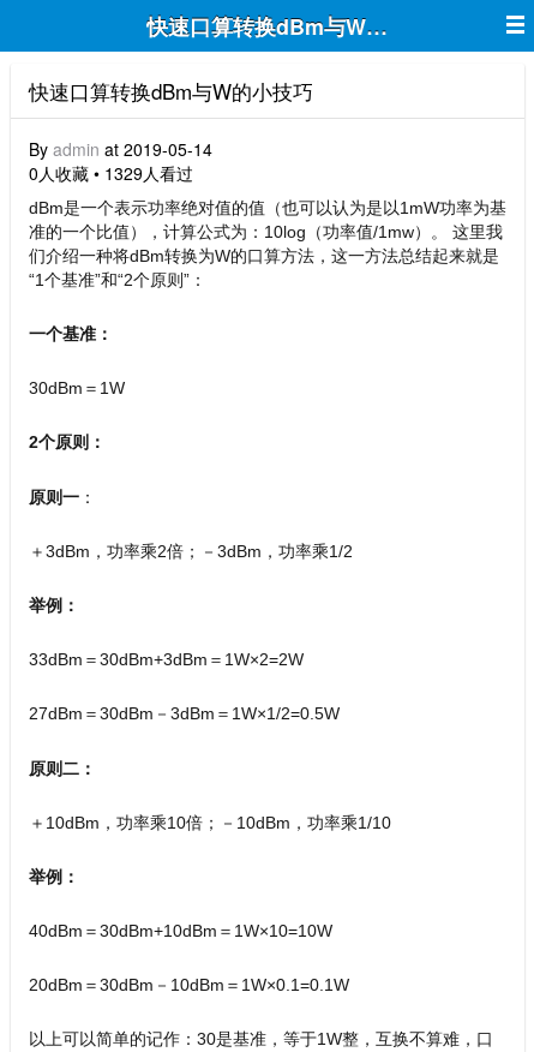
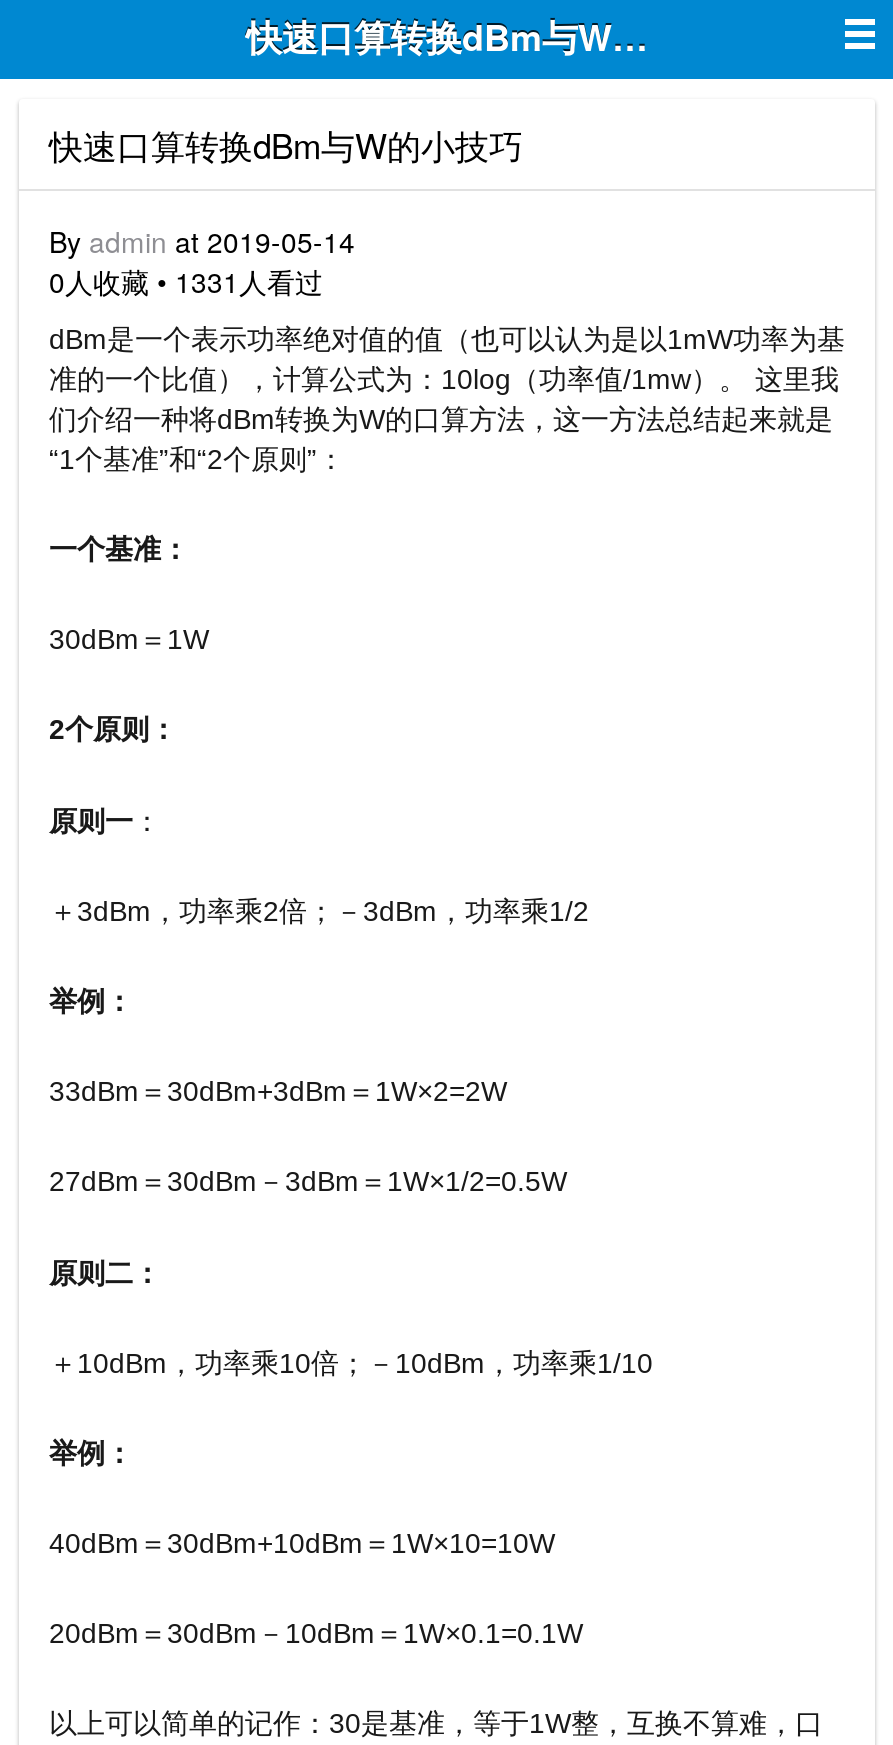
[29,161,193,185] 0人收藏 • 1329人看过 -> [49,261,323,301] 0人收藏 • 1331人看过

